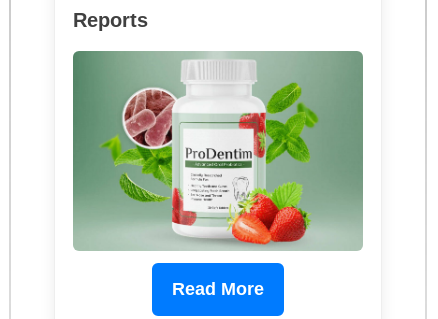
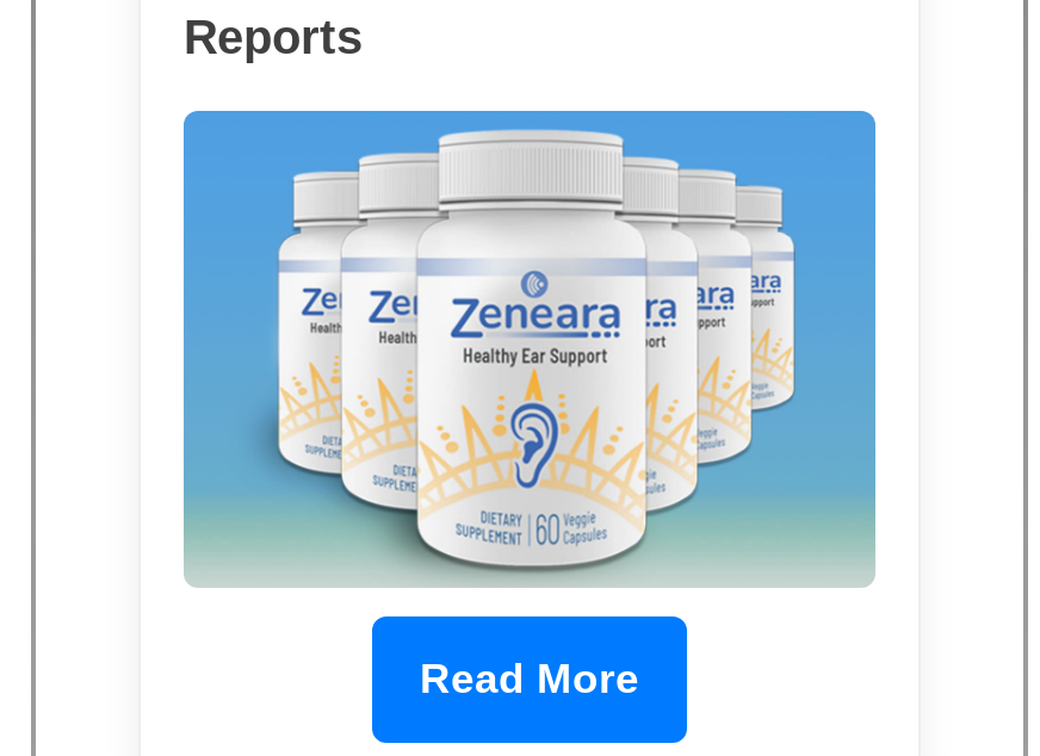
[72,50,363,249] [image] -> [181,110,875,582] [image]

